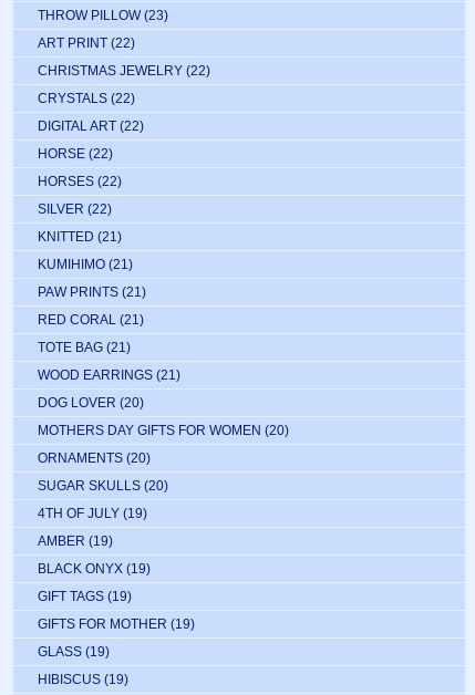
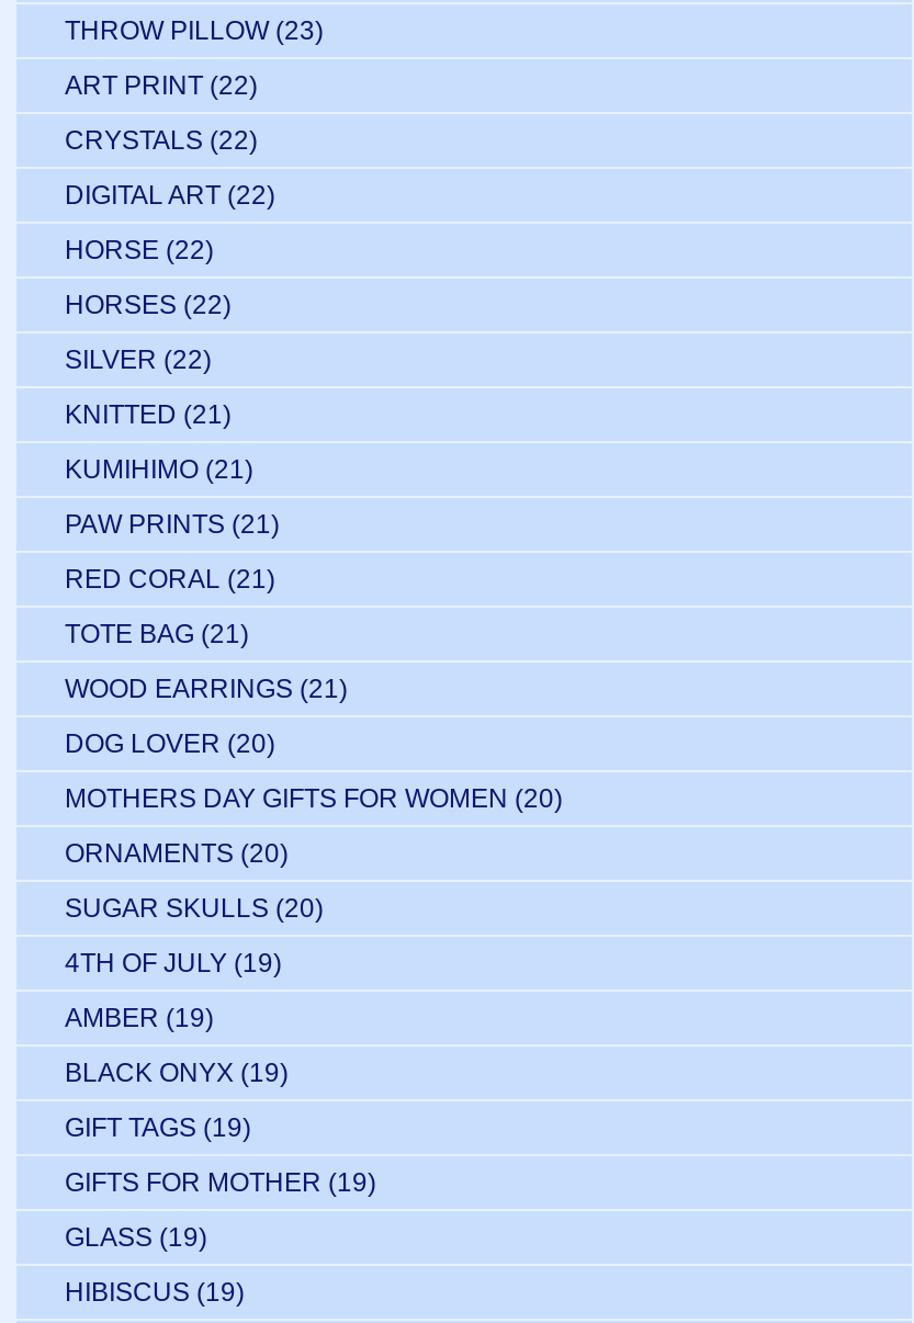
[38,63,210,79] CHRISTMAS JEWELRY (22) -> none

